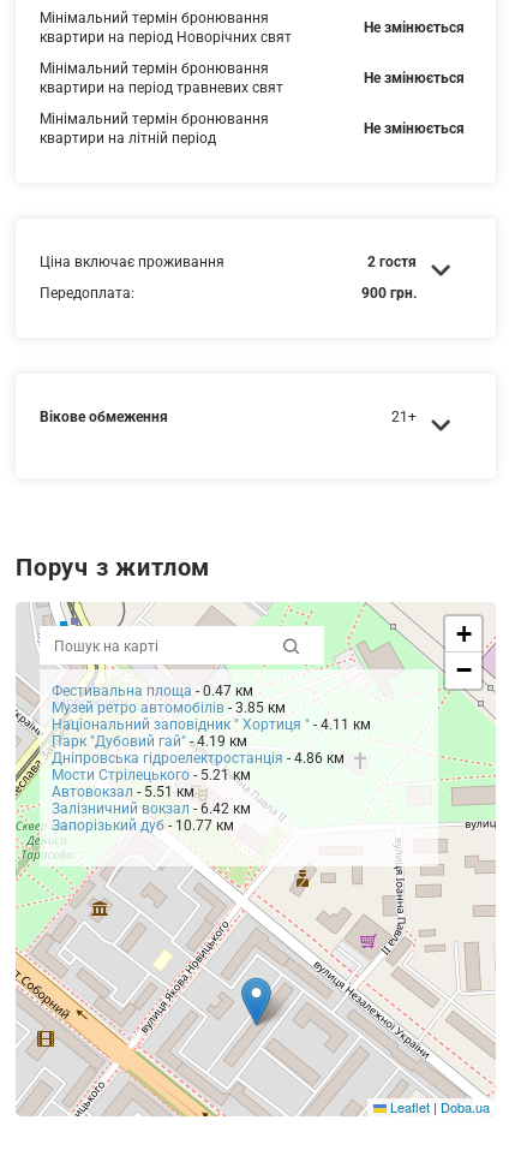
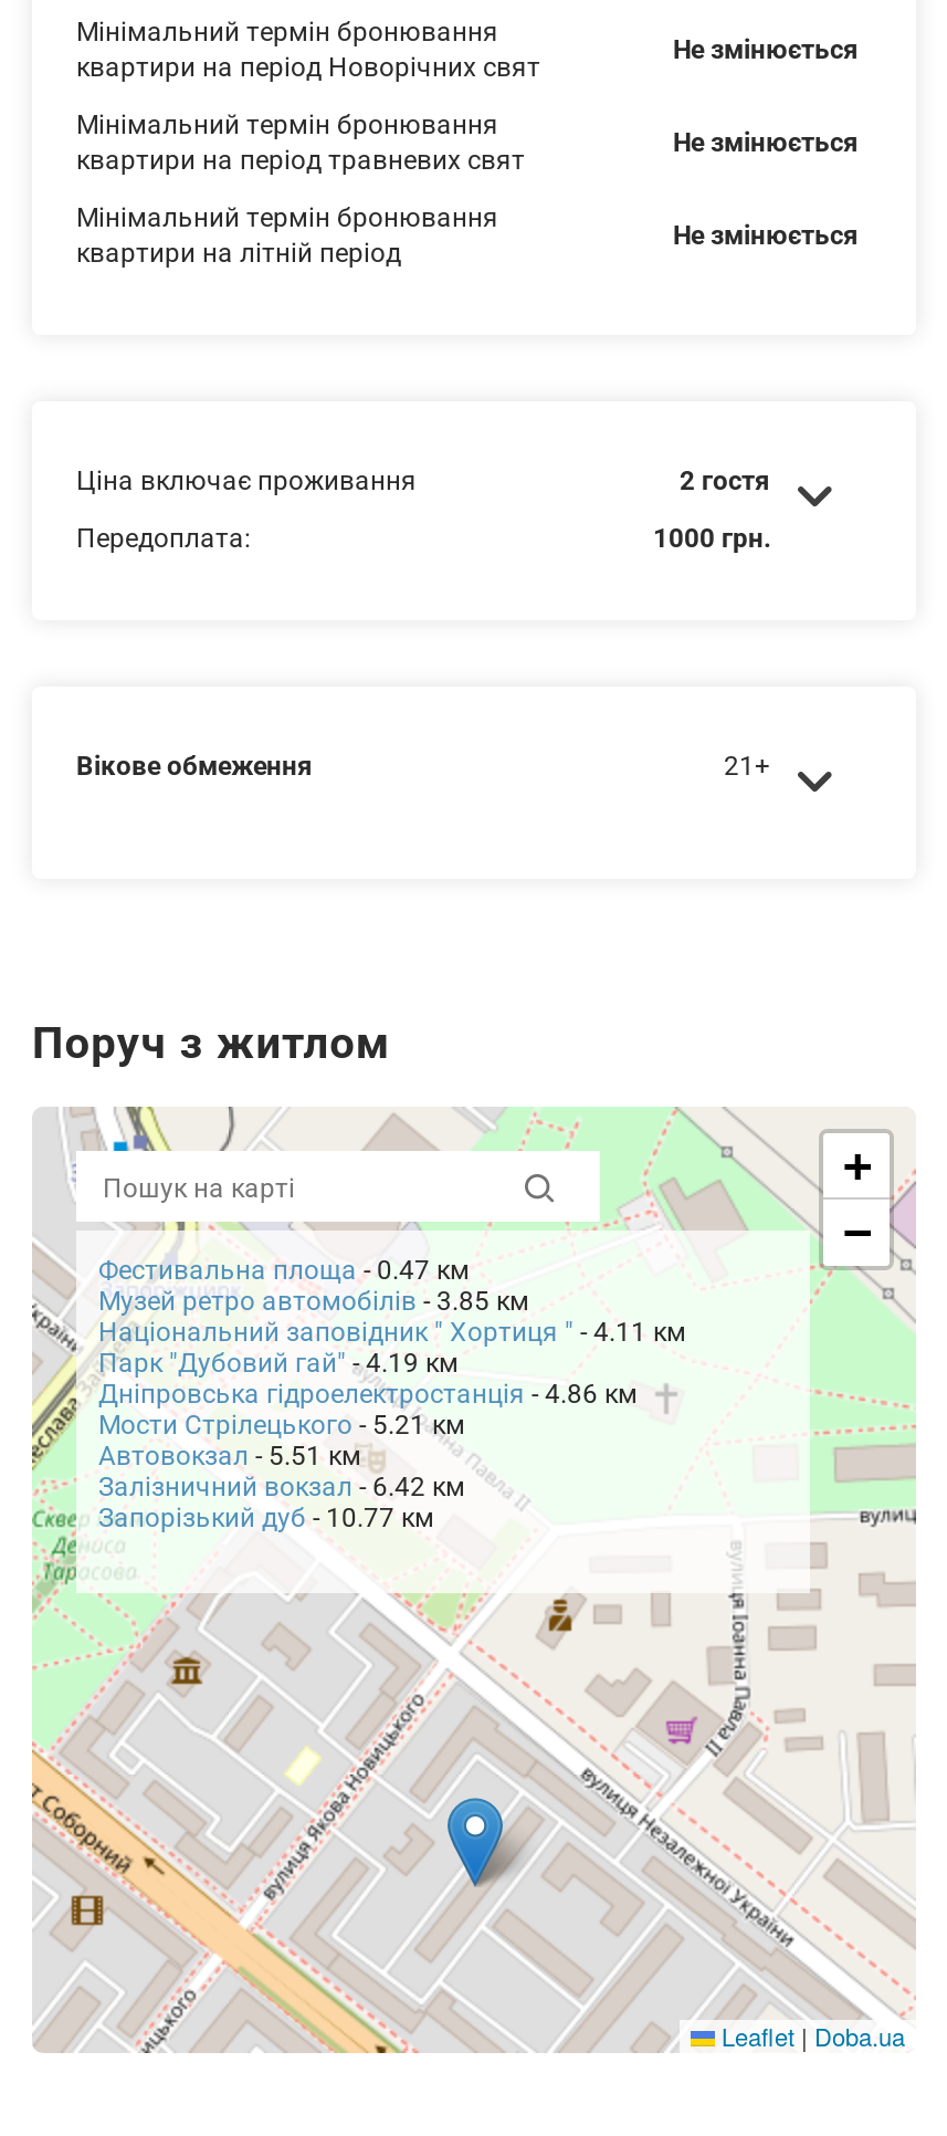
[361,285,417,302] 900 грн. -> [653,524,770,555] 1000 грн.

